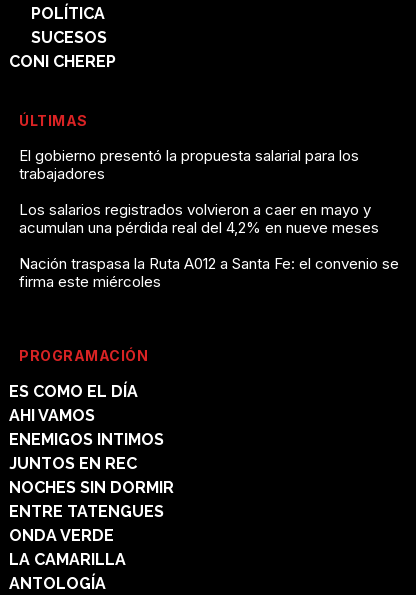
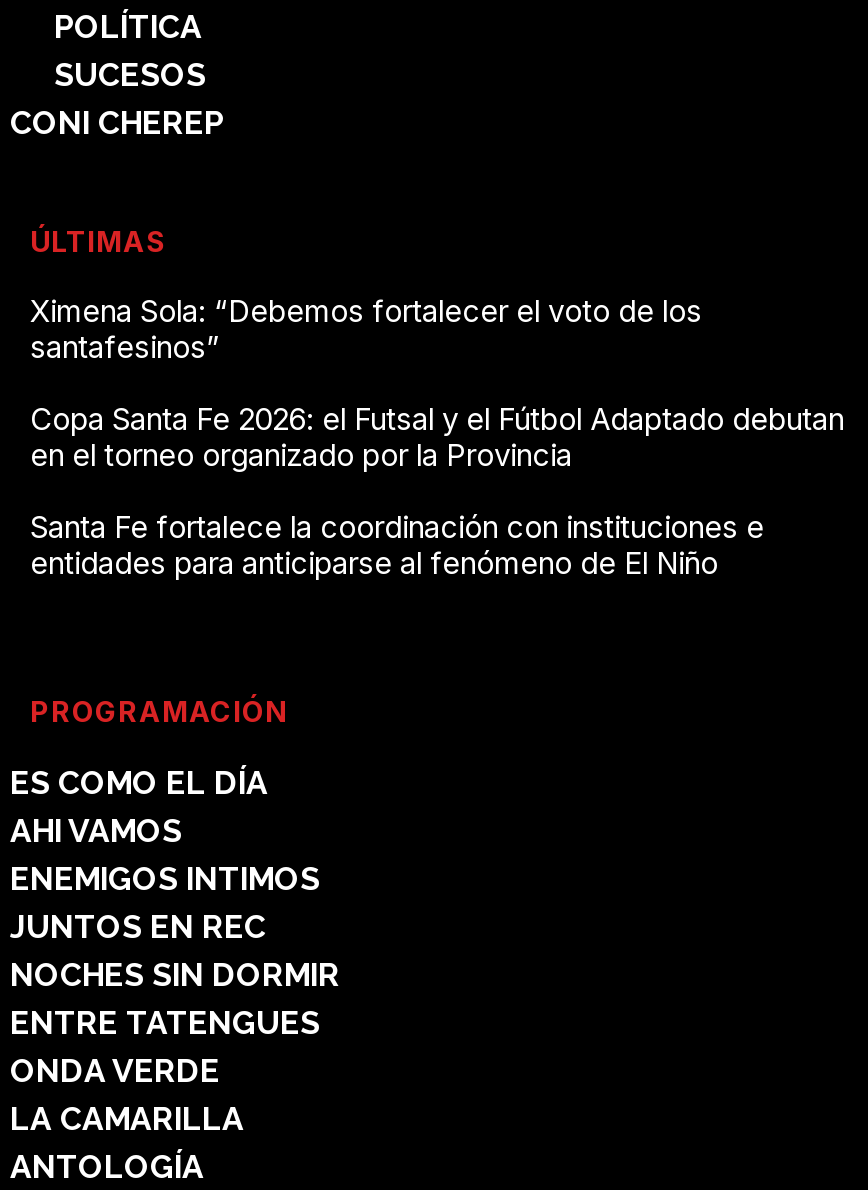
[19,146,359,183] El gobierno presentó la propuesta salarial para los | trabajadores -> [30,291,702,365] Ximena Sola: “Debemos fortalecer el voto de los | santafesinos”
[19,200,379,237] Los salarios registrados volvieron a caer en mayo y | acumulan una pérdida real del 4,2% en nueve meses -> [30,399,844,473] Copa Santa Fe 2026: el Futsal y el Fútbol Adaptado debutan | en el torneo organizado por la Provincia
[19,254,399,291] Nación traspasa la Ruta A012 a Santa Fe: el convenio se | firma este miércoles -> [30,507,764,581] Santa Fe fortalece la coordinación con instituciones e | entidades para anticiparse al fenómeno de El Niño

